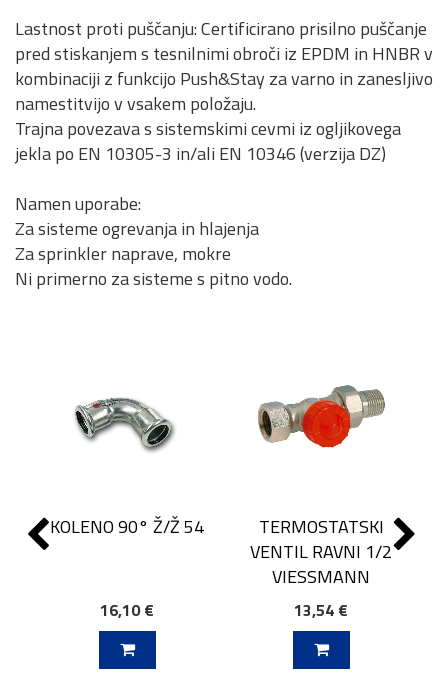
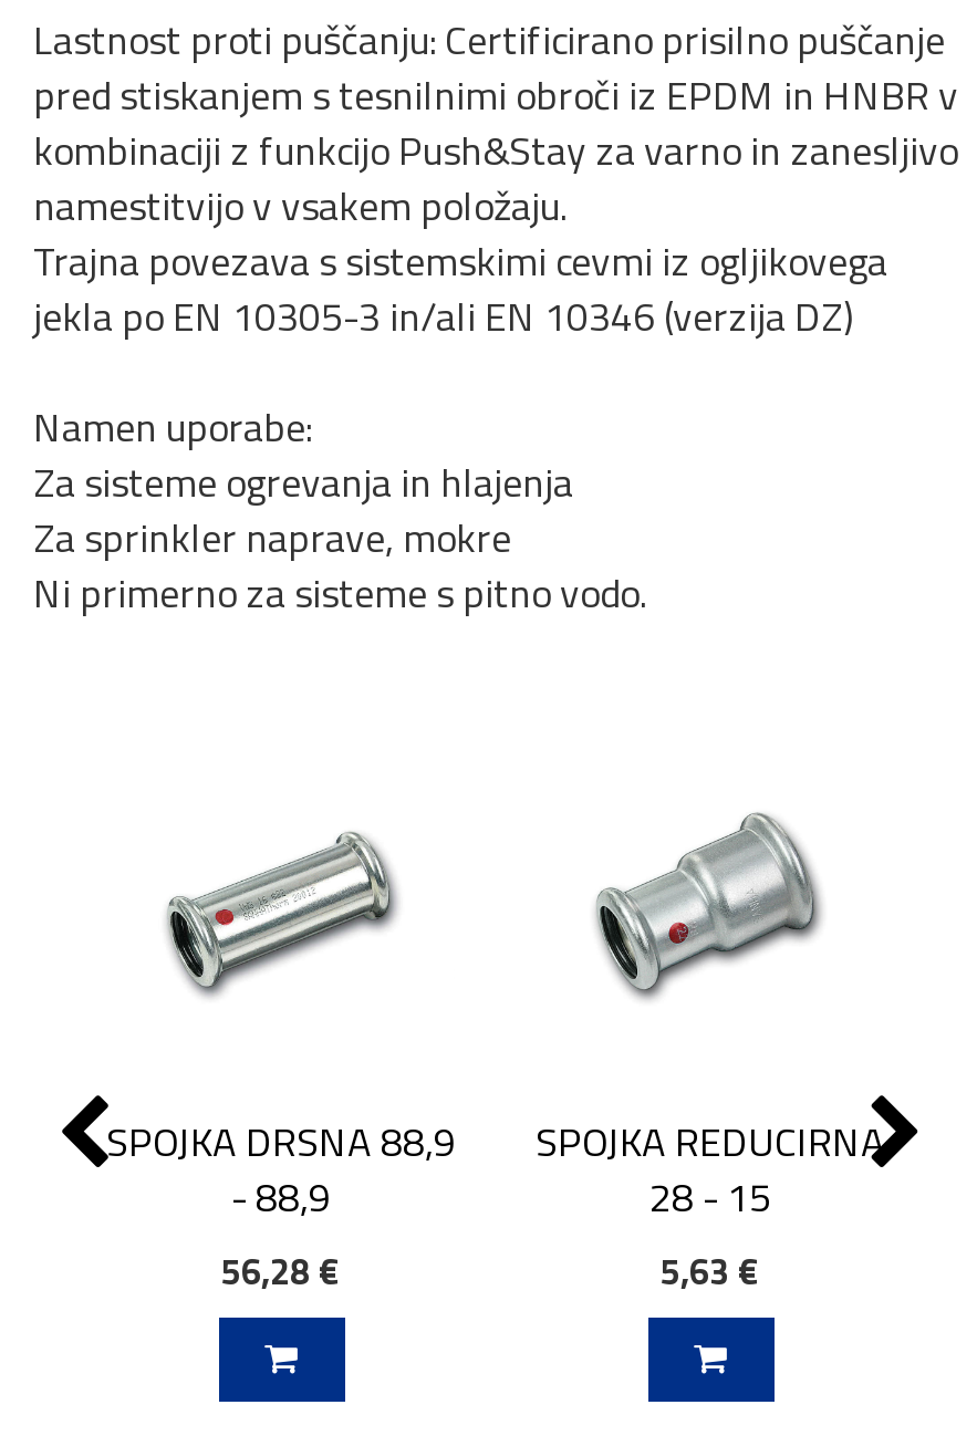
[257,384,386,462] [image] -> [578,811,832,1001] [image]
[74,397,174,460] [image] -> [166,833,398,999] [image]
[50,513,204,622] KOLENO 90° Ž/Ž 54 | 16,10 € -> [106,1113,456,1299] SPOJKA DRSNA 88,9 | - 88,9 | 56,28 €
[250,513,392,622] TERMOSTATSKI | VENTIL RAVNI 1/2 | VIESSMANN | 13,54 € -> [536,1113,885,1299] SPOJKA REDUCIRNA | 28 - 15 | 5,63 €

